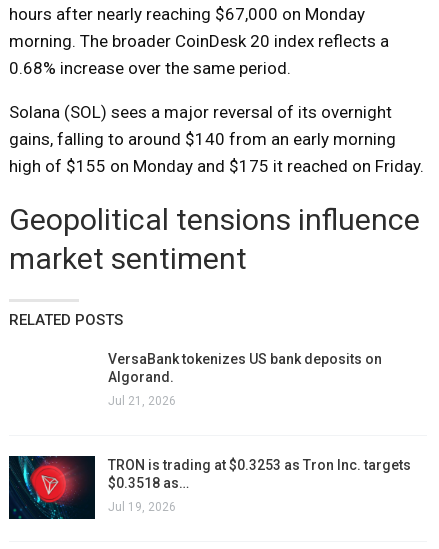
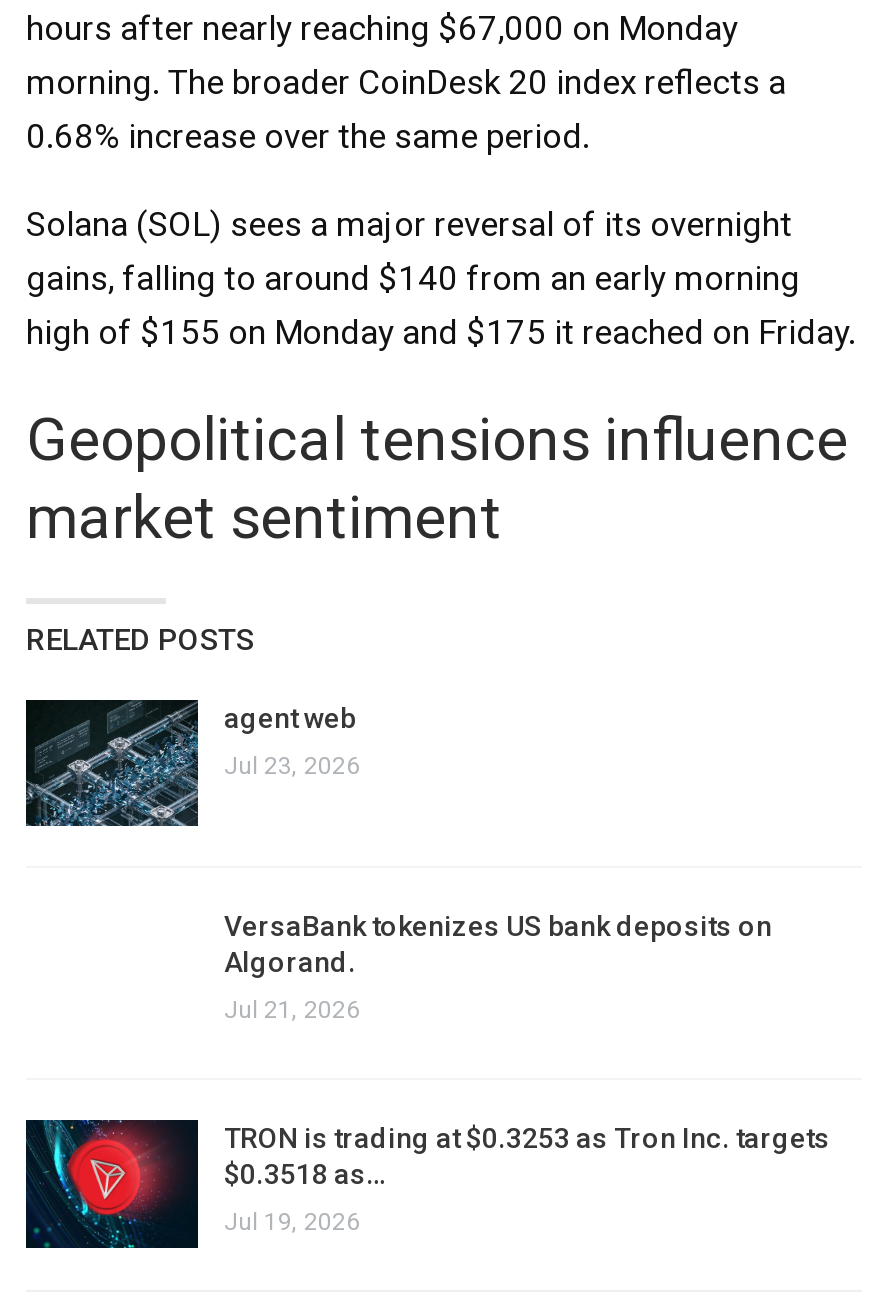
none -> [24,698,360,828] [image] | agent web | Jul 23, 2026

